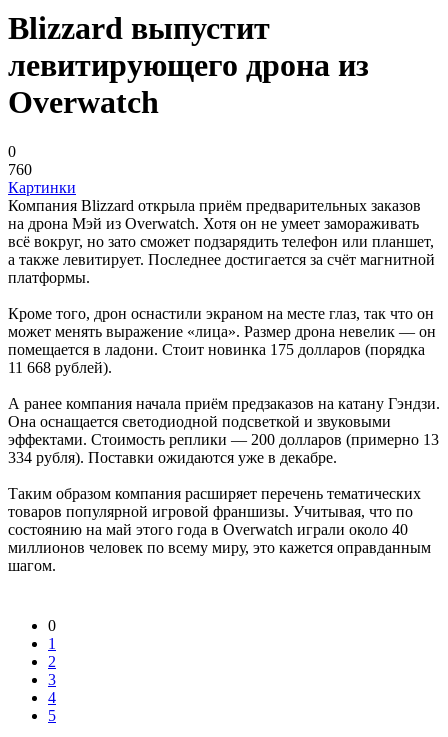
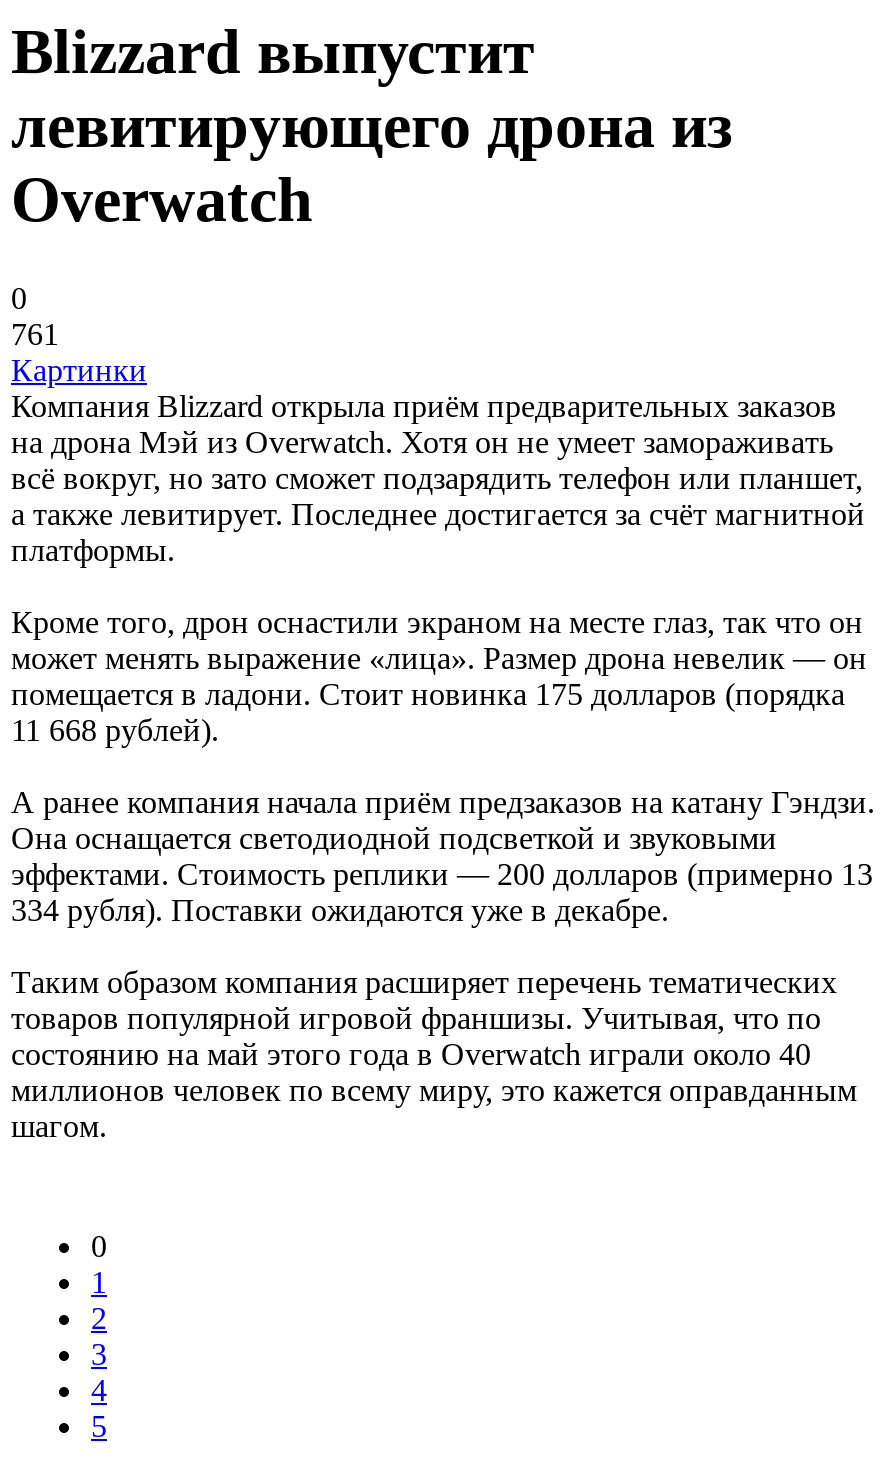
[8,161,32,178] 760 -> [11,317,59,351] 761

